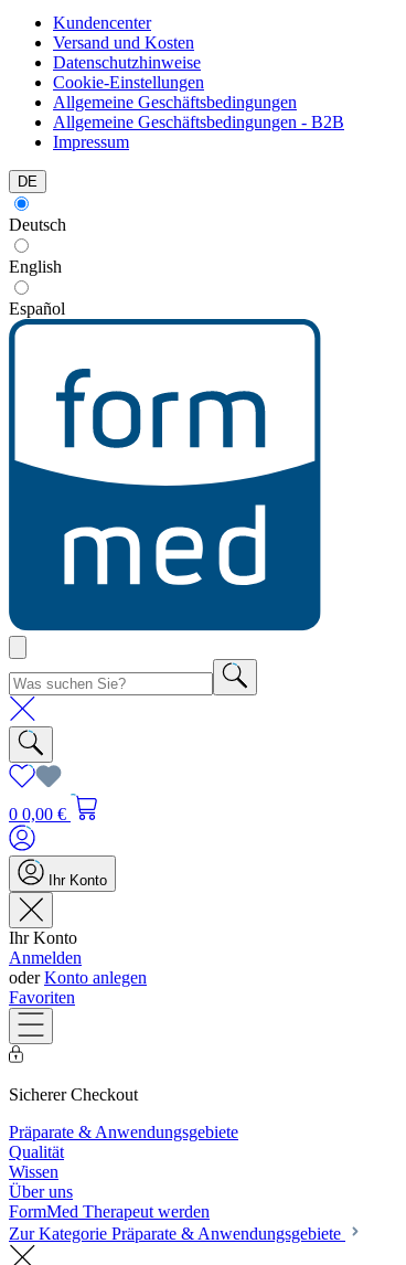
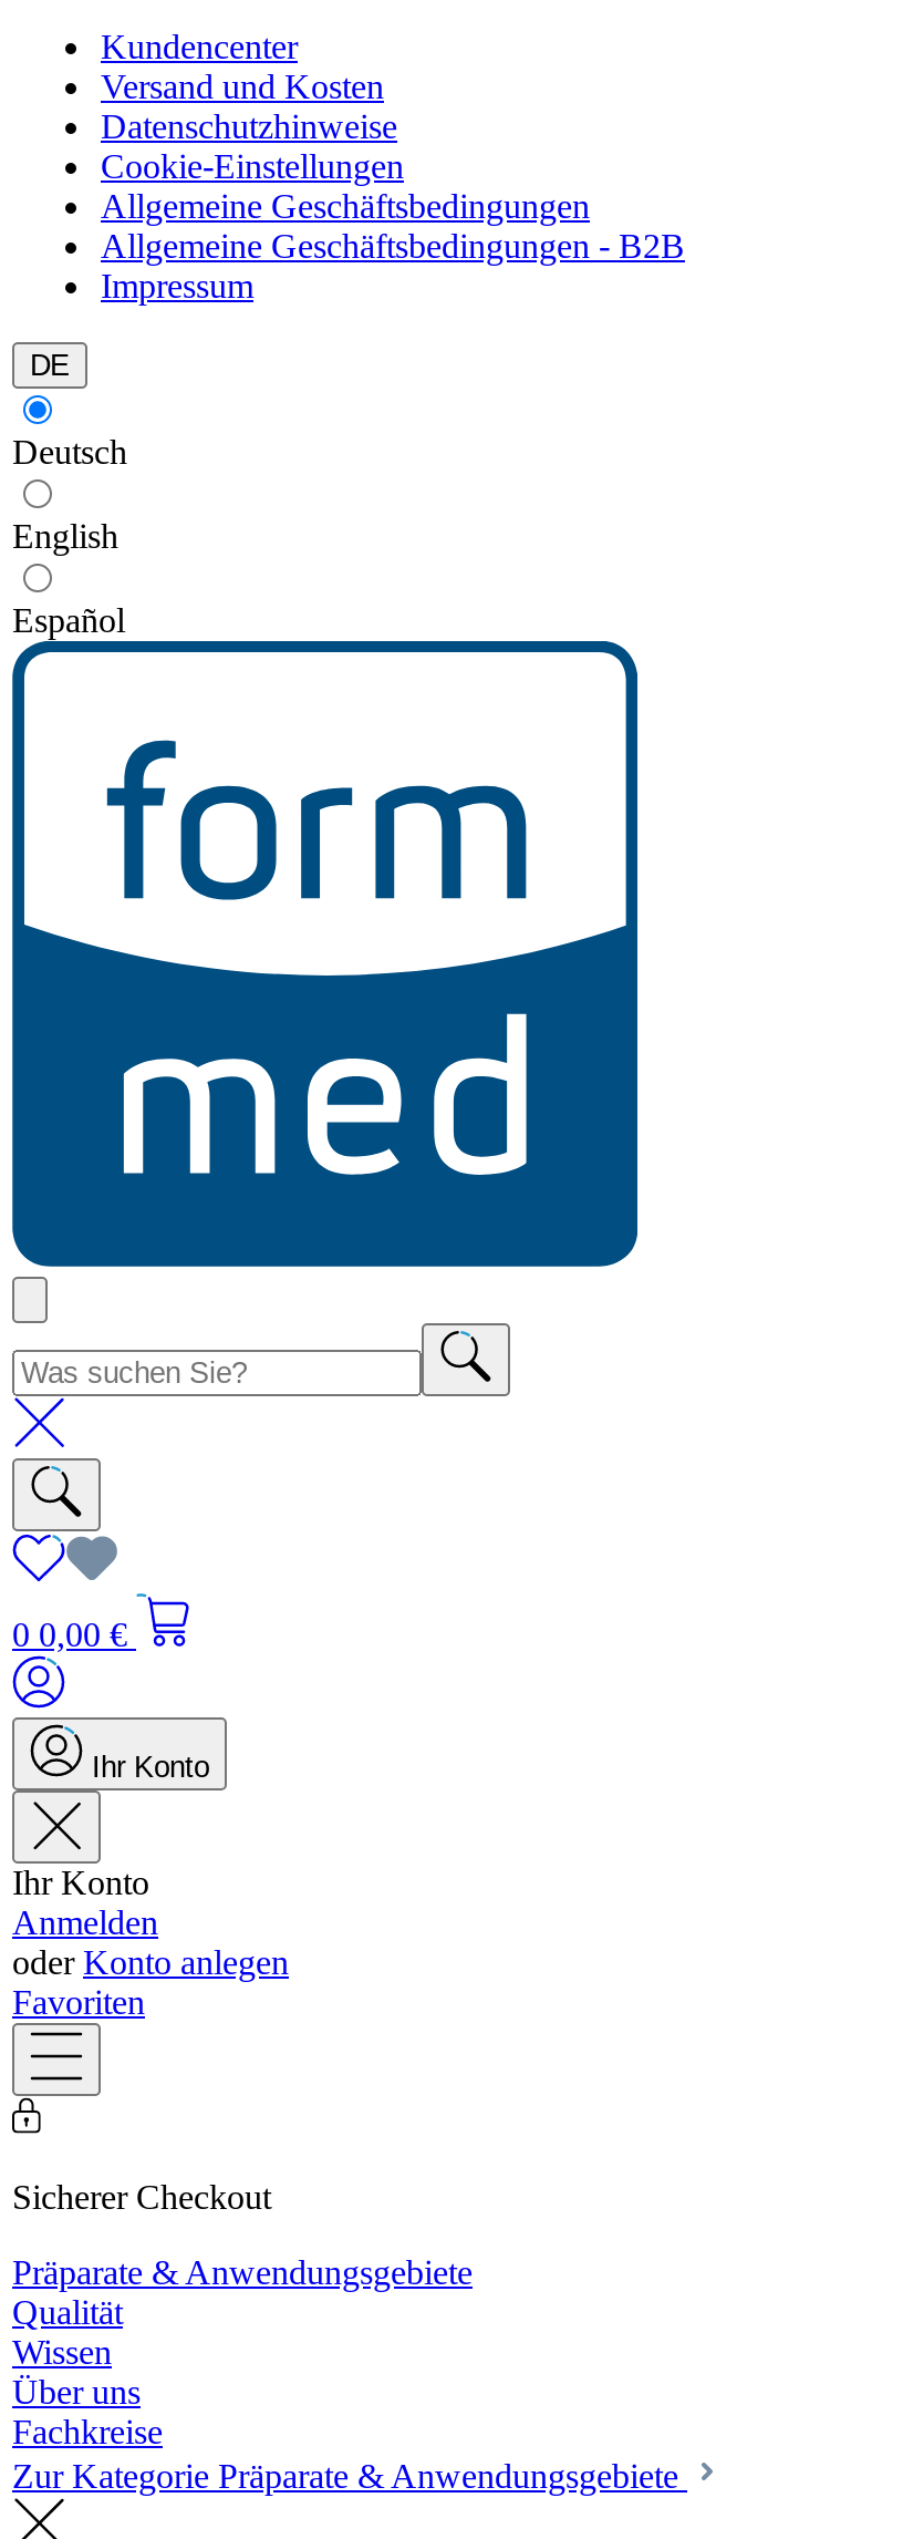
[9,1203,210,1221] FormMed Therapeut werden -> [12,2414,163,2452] Fachkreise

